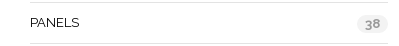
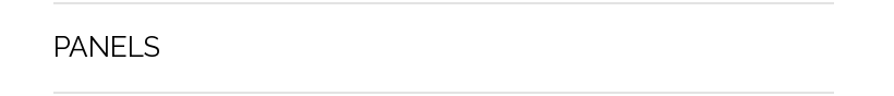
[365,16,380,31] 38 -> none

